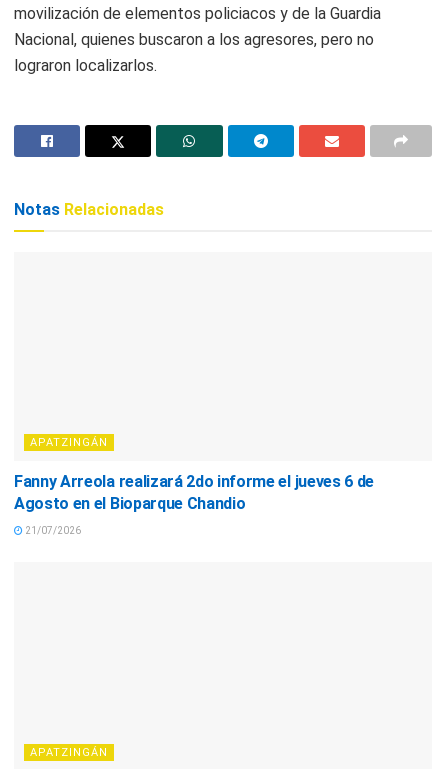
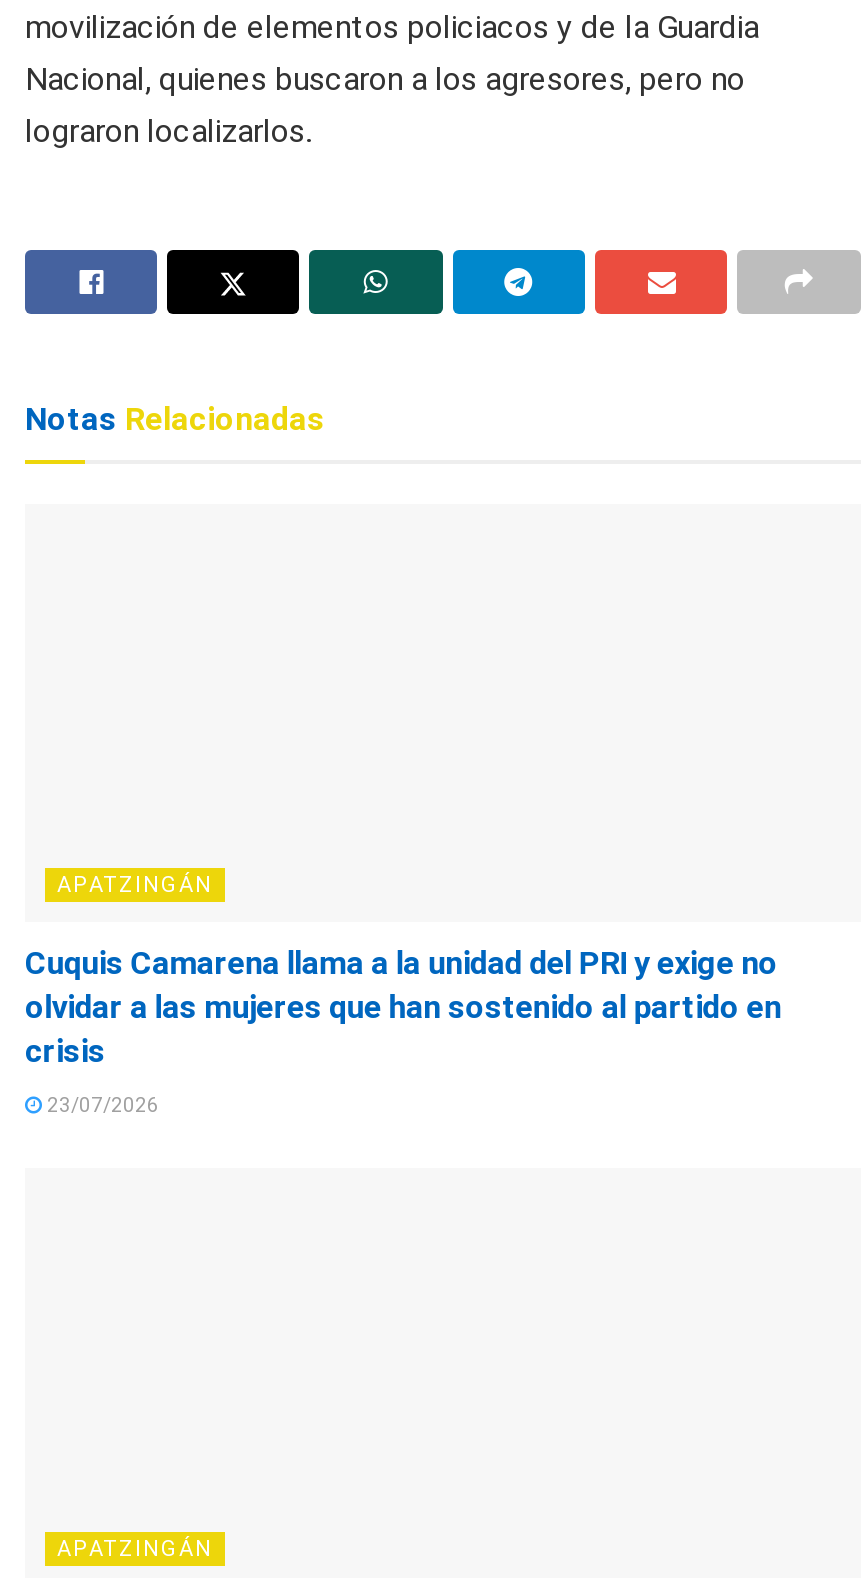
[14,472,374,513] Fanny Arreola realizará 2do informe el jueves 6 de | Agosto en el Bioparque Chandio -> [25,944,781,1070] Cuquis Camarena llama a la unidad del PRI y exige no | olvidar a las mujeres que han sostenido al partido en | crisis
[23,525,81,536] 21/07/2026 -> [43,1094,159,1116] 23/07/2026

